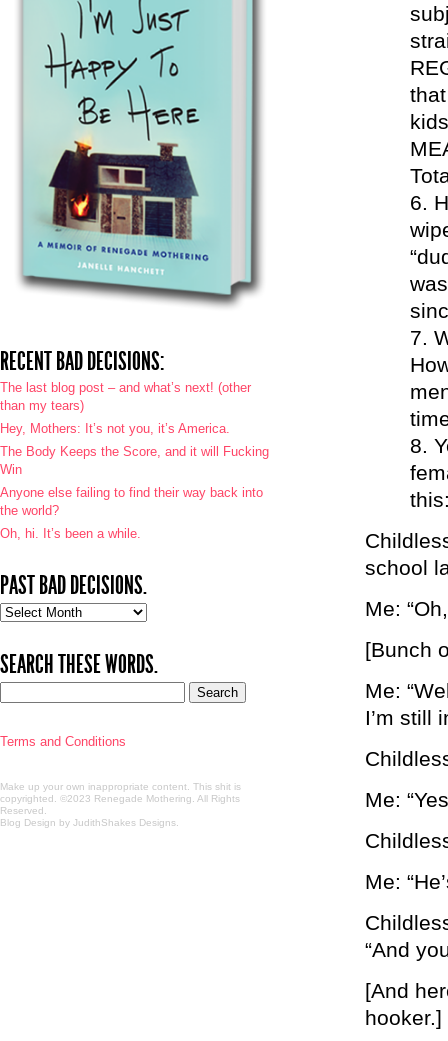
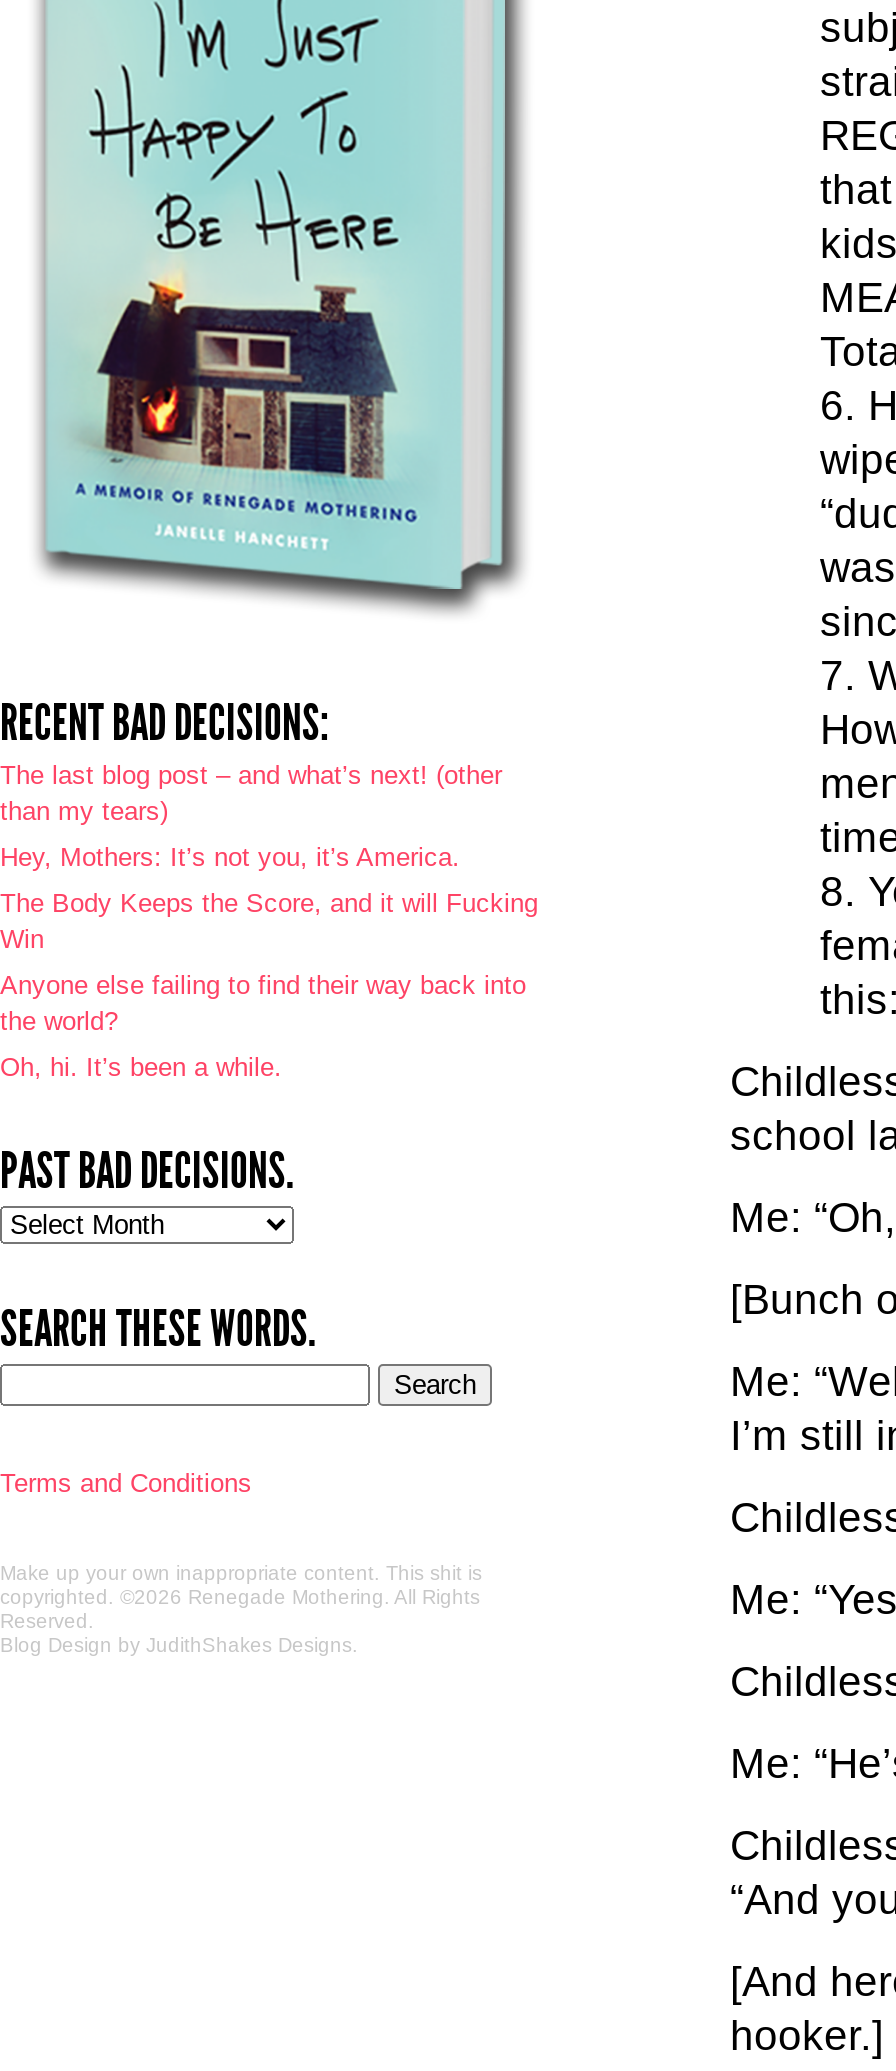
[0,793,240,804] copyrighted. ©2023 Renegade Mothering. All Rights -> [0,1585,480,1607] copyrighted. ©2026 Renegade Mothering. All Rights

